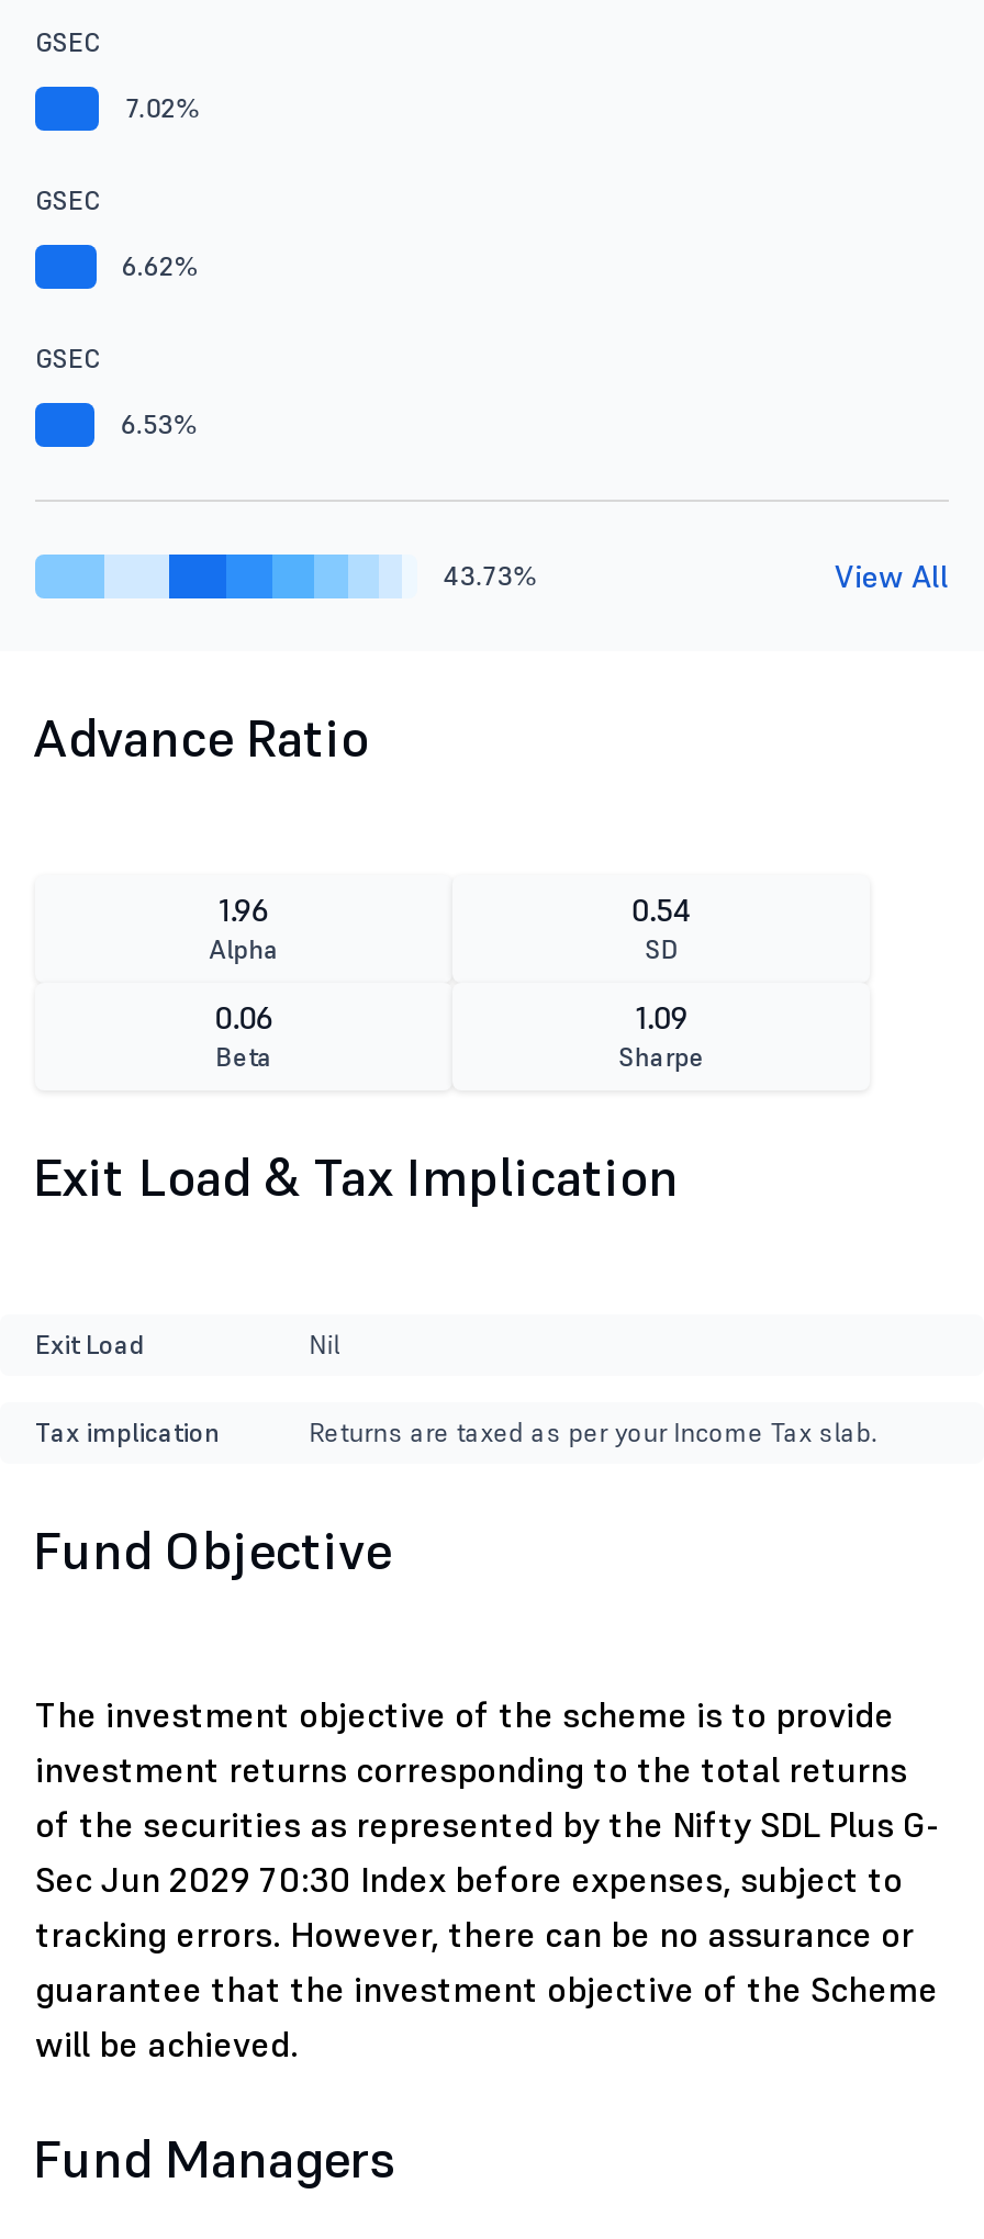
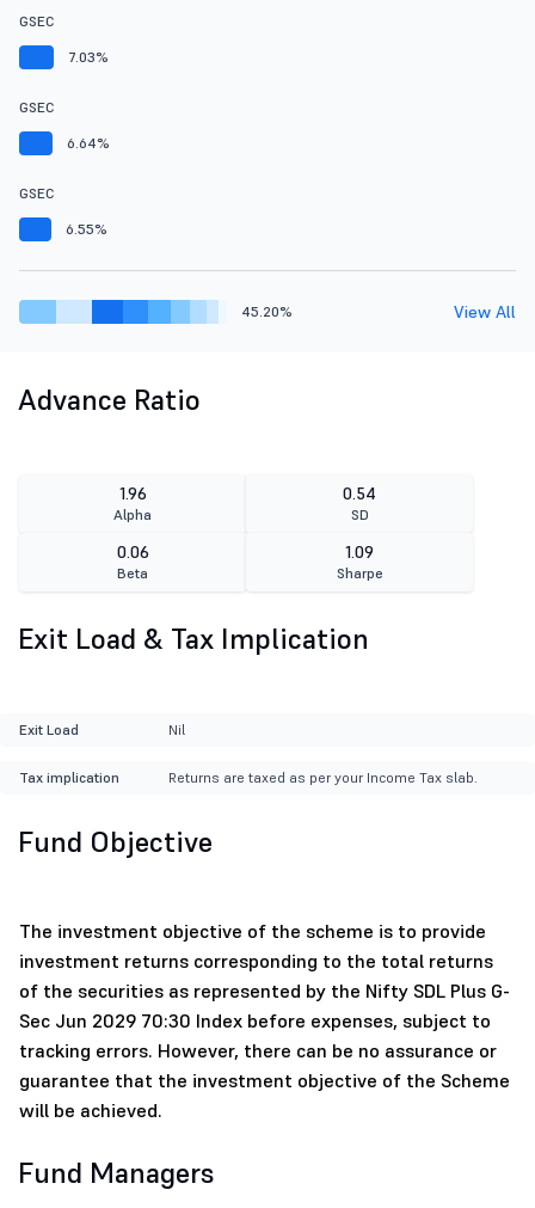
[126,92,200,125] 7.02% -> [68,48,109,66] 7.03%
[122,250,199,283] 6.62% -> [66,134,109,152] 6.64%
[121,408,198,441] 6.53% -> [66,220,108,238] 6.55%
[443,559,538,592] 43.73% -> [241,303,292,320] 45.20%

